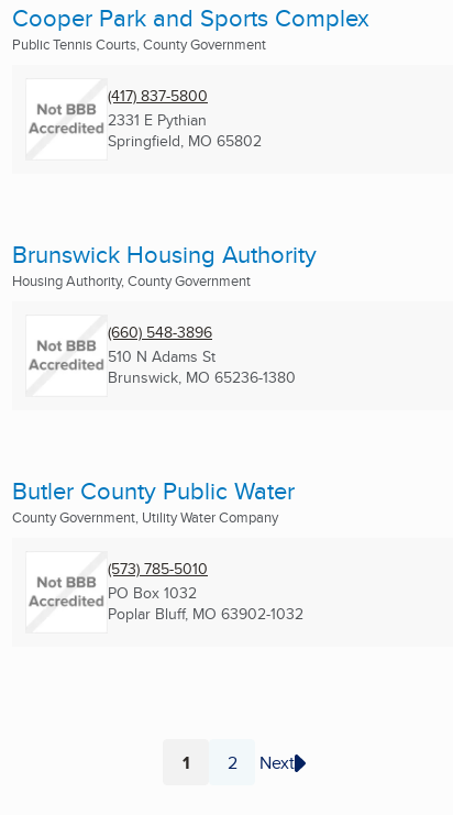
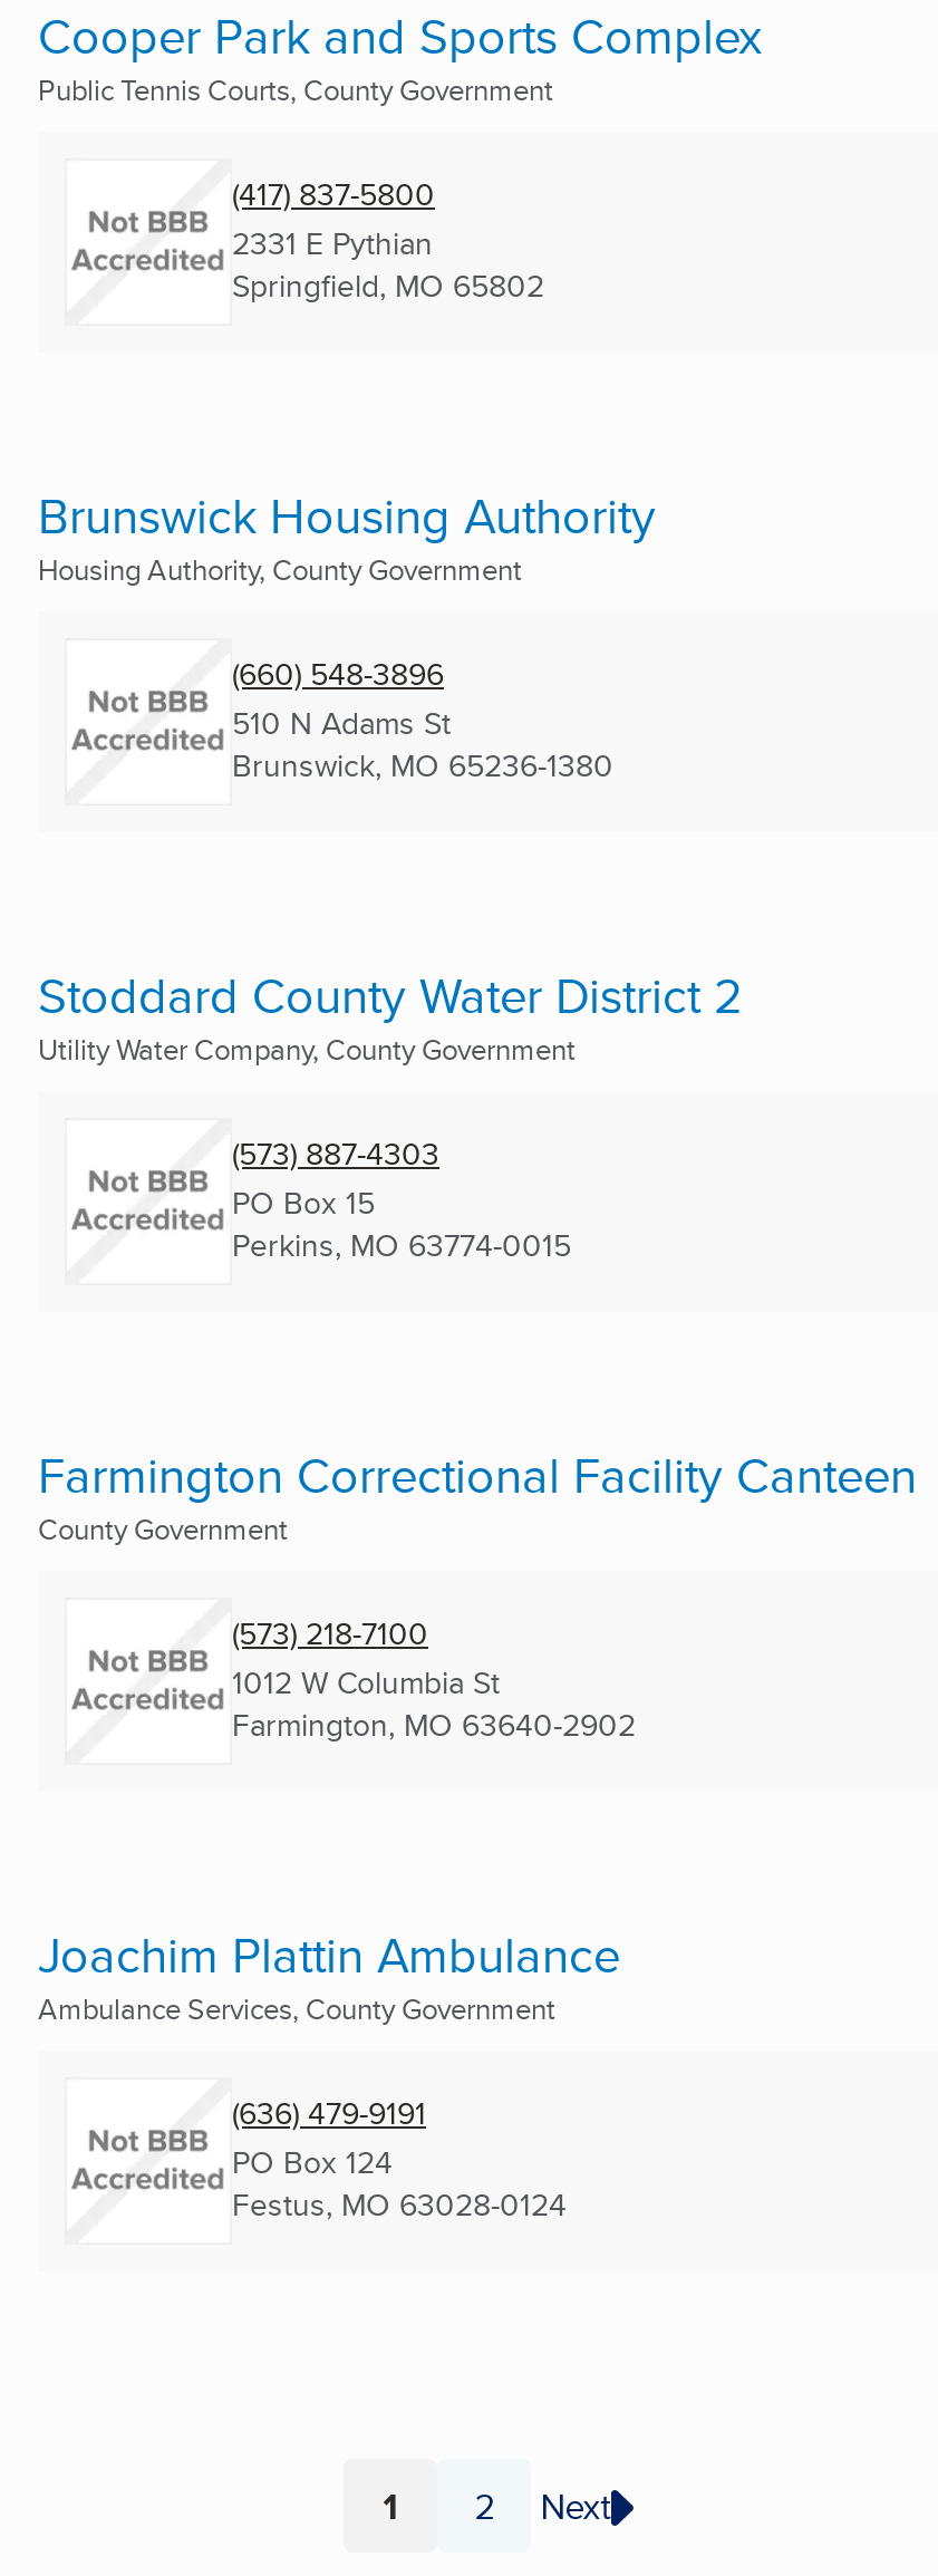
[12,473,303,625] Butler County Public Water | County Government, Utility Water Company | (573) 785-5010 | PO Box 1032 | Poplar Bluff, MO 63902-1032 -> [38,959,917,2227] Stoddard County Water District 2 | Utility Water Company, County Government | (573) 887-4303 | PO Box 15 | Perkins, MO 63774-0015 | Farmington Correctional Facility Canteen | County Government | (573) 218-7100 | 1012 W Columbia St | Farmington, MO 63640-2902 | Joachim Plattin Ambulance | Ambulance Services, County Government | (636) 479-9191 | PO Box 124 | Festus, MO 63028-0124

